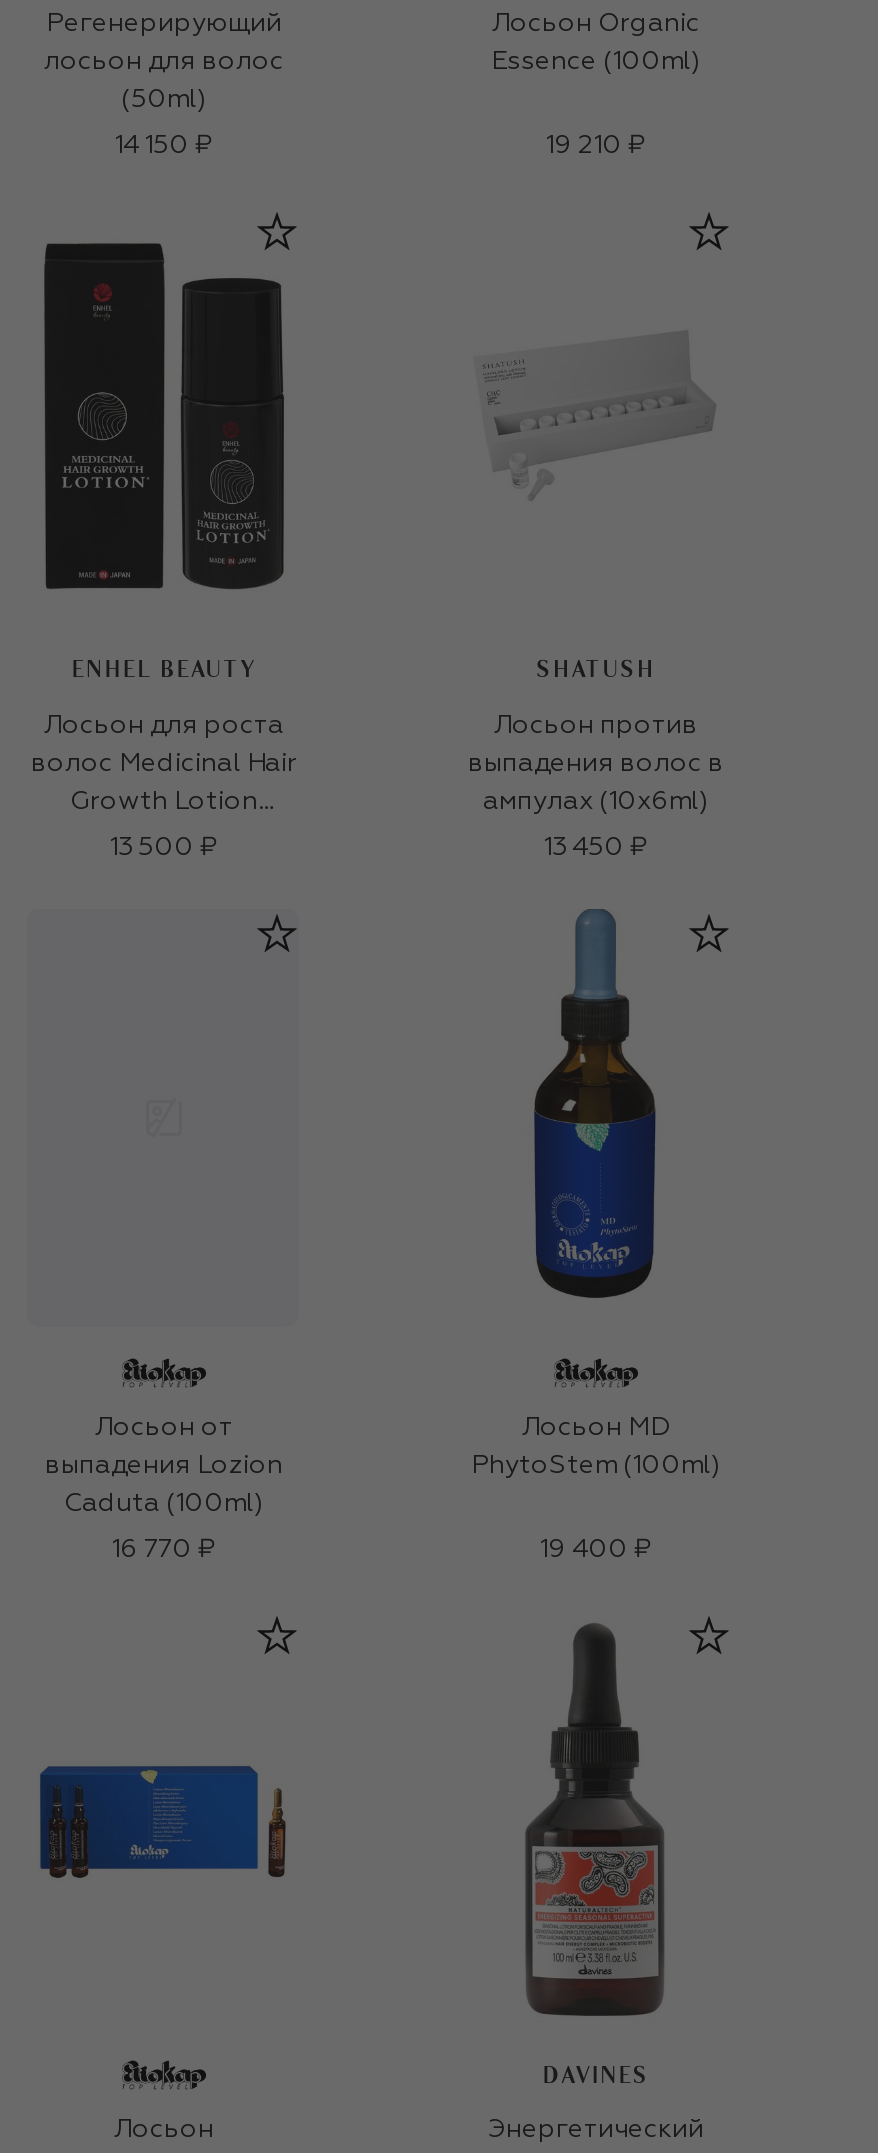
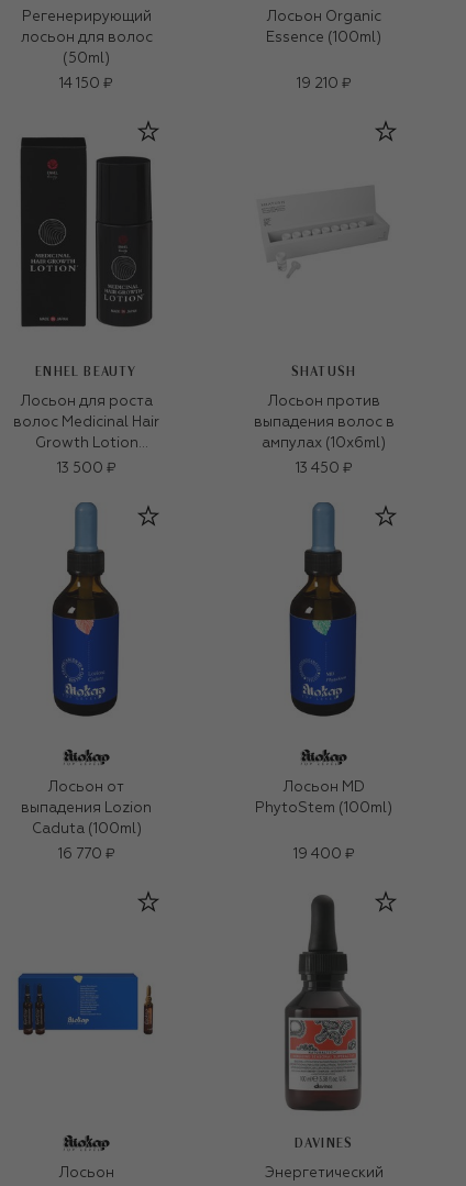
none -> [51,501,120,718] [image]

